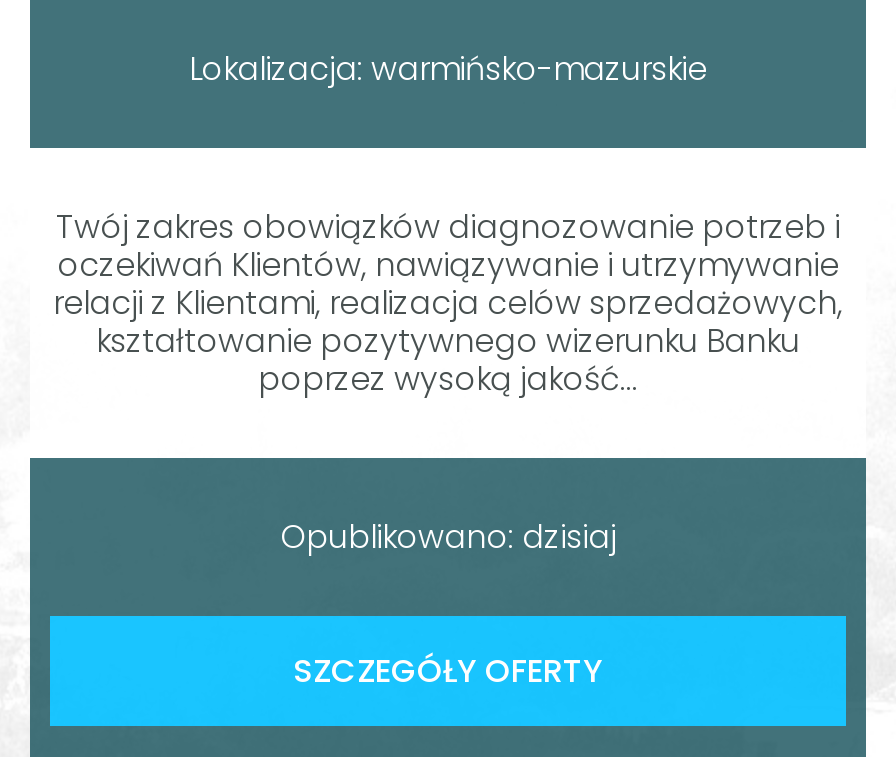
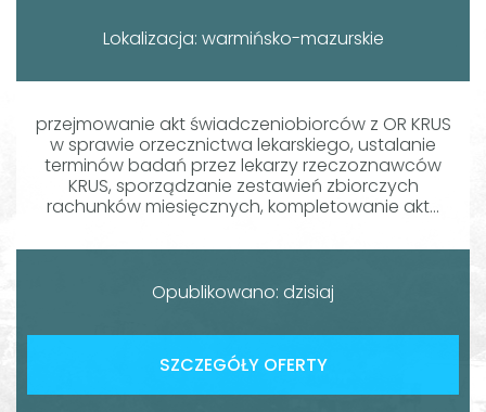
[53,203,843,401] Twój zakres obowiązków diagnozowanie potrzeb i | oczekiwań Klientów, nawiązywanie i utrzymywanie | relacji z Klientami, realizacja celów sprzedażowych, | kształtowanie pozytywnego wizerunku Banku | poprzez wysoką jakość... -> [35,111,451,219] przejmowanie akt świadczeniobiorców z OR KRUS | w sprawie orzecznictwa lekarskiego, ustalanie | terminów badań przez lekarzy rzeczoznawców | KRUS, sporządzanie zestawień zbiorczych | rachunków miesięcznych, kompletowanie akt...

